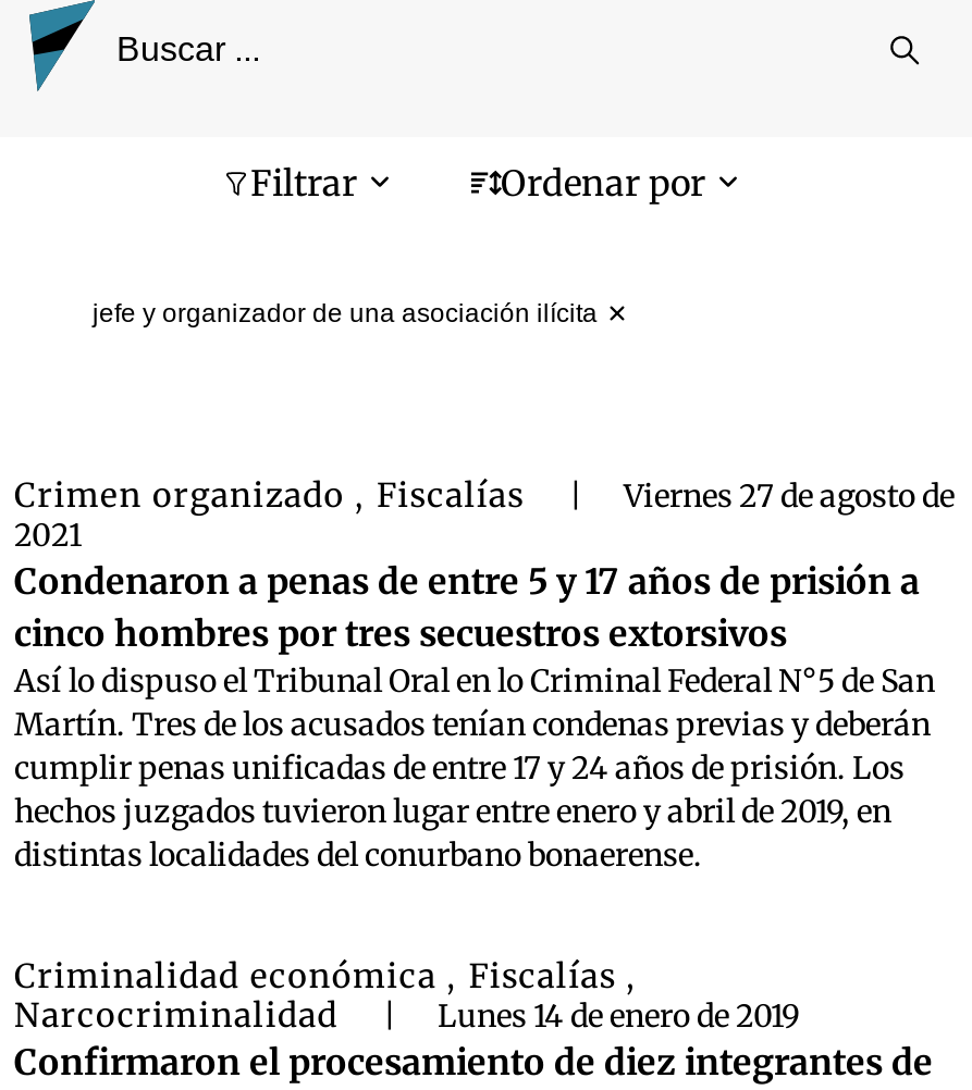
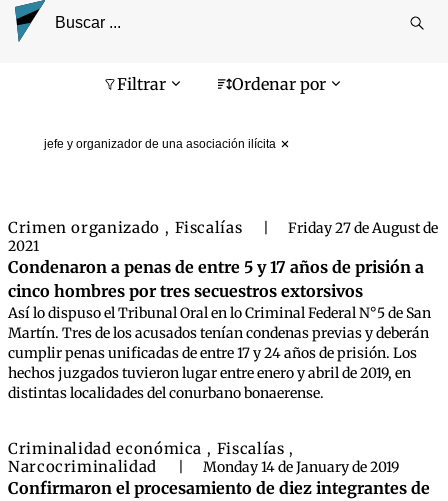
[623,476,954,516] Viernes 27 de agosto de -> [288,219,438,237] Friday 27 de August de
[438,996,799,1036] Lunes 14 de enero de 2019 -> [202,458,398,476] Monday 14 de January de 2019

